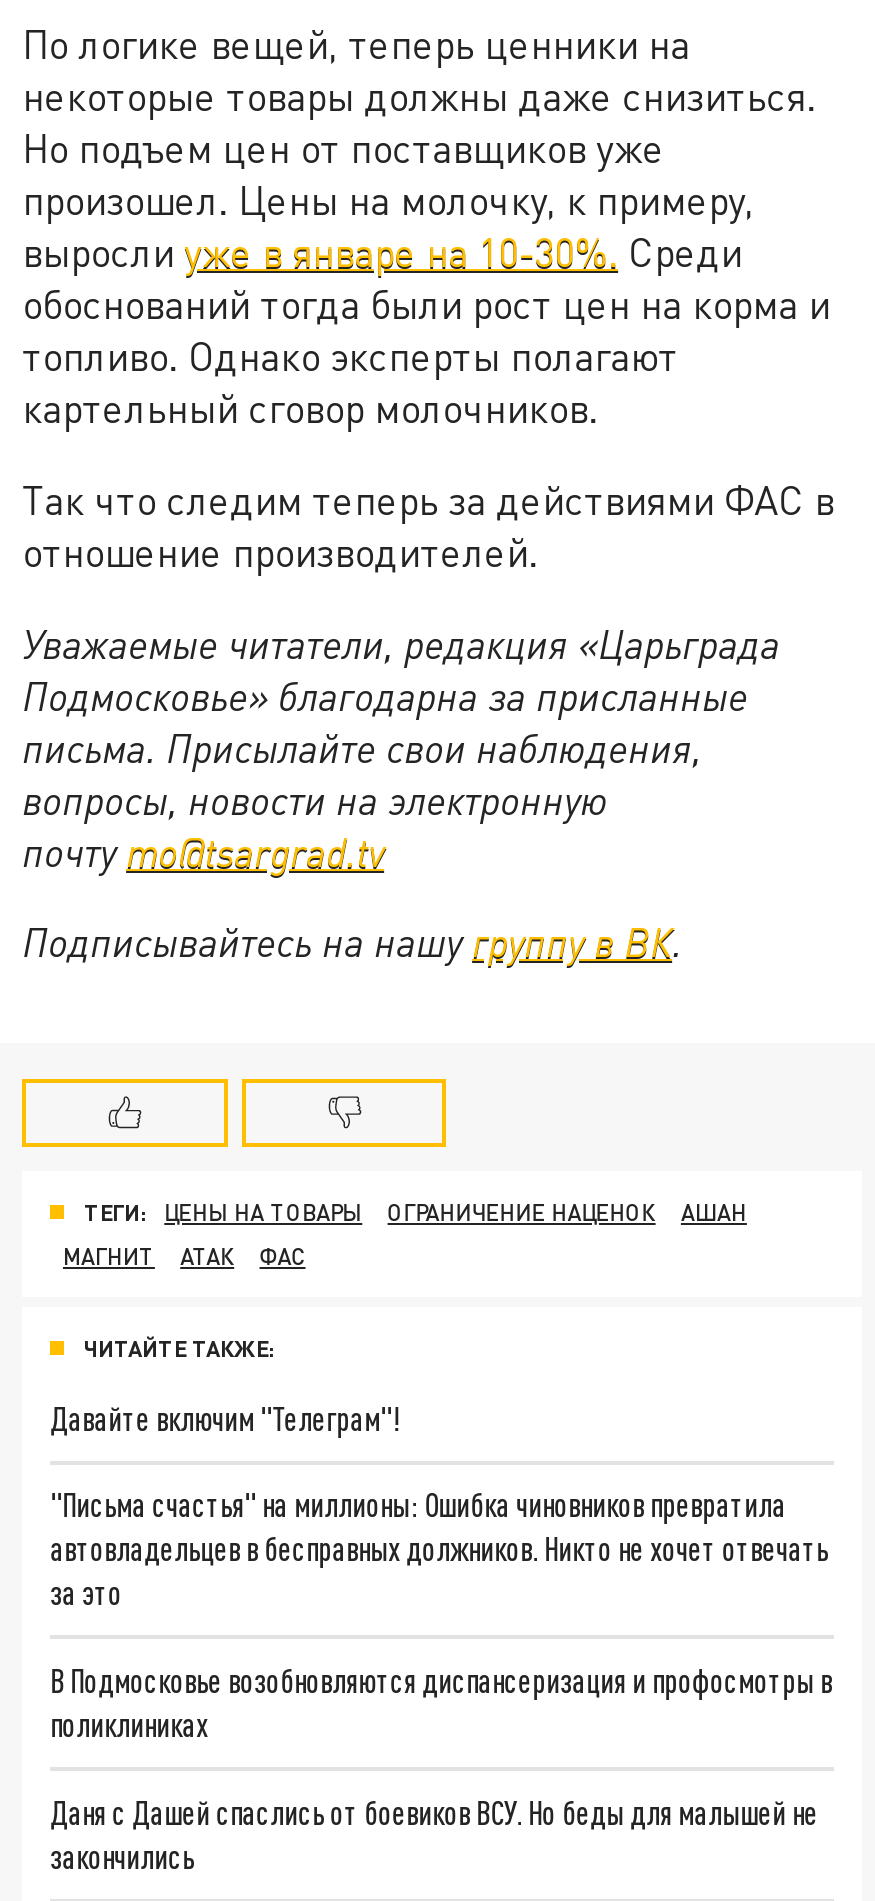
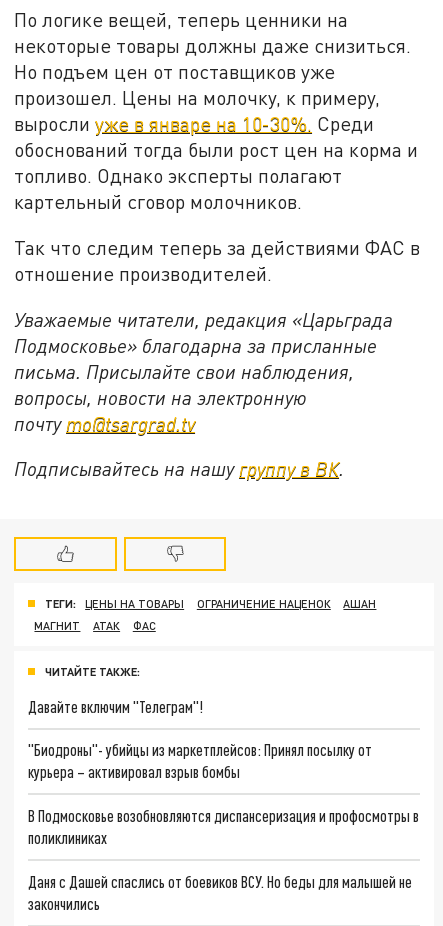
[50,1486,828,1612] "Письма счастья" на миллионы: Ошибка чиновников превратила | автовладельцев в бесправных должников. Никто не хочет отвечать | за это -> [28,740,372,781] "Биодроны"- убийцы из маркетплейсов: Принял посылку от | курьера – активировал взрыв бомбы

